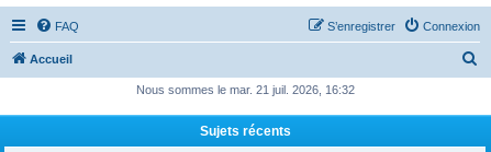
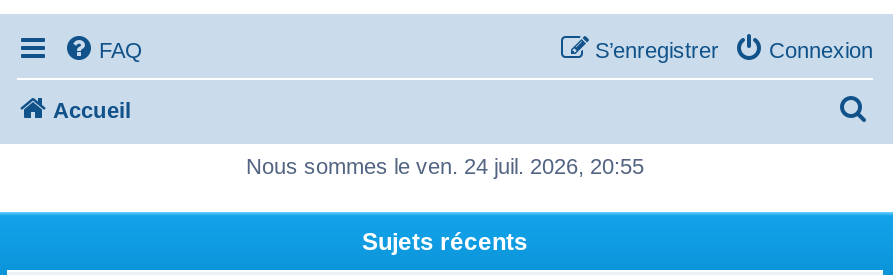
[136,83,354,96] Nous sommes le mar. 21 juil. 2026, 16:32 -> [246,154,644,178] Nous sommes le ven. 24 juil. 2026, 20:55

